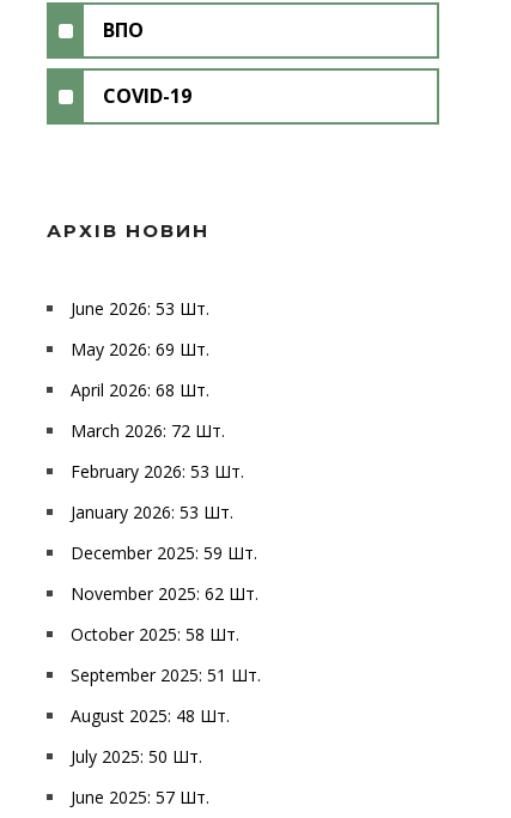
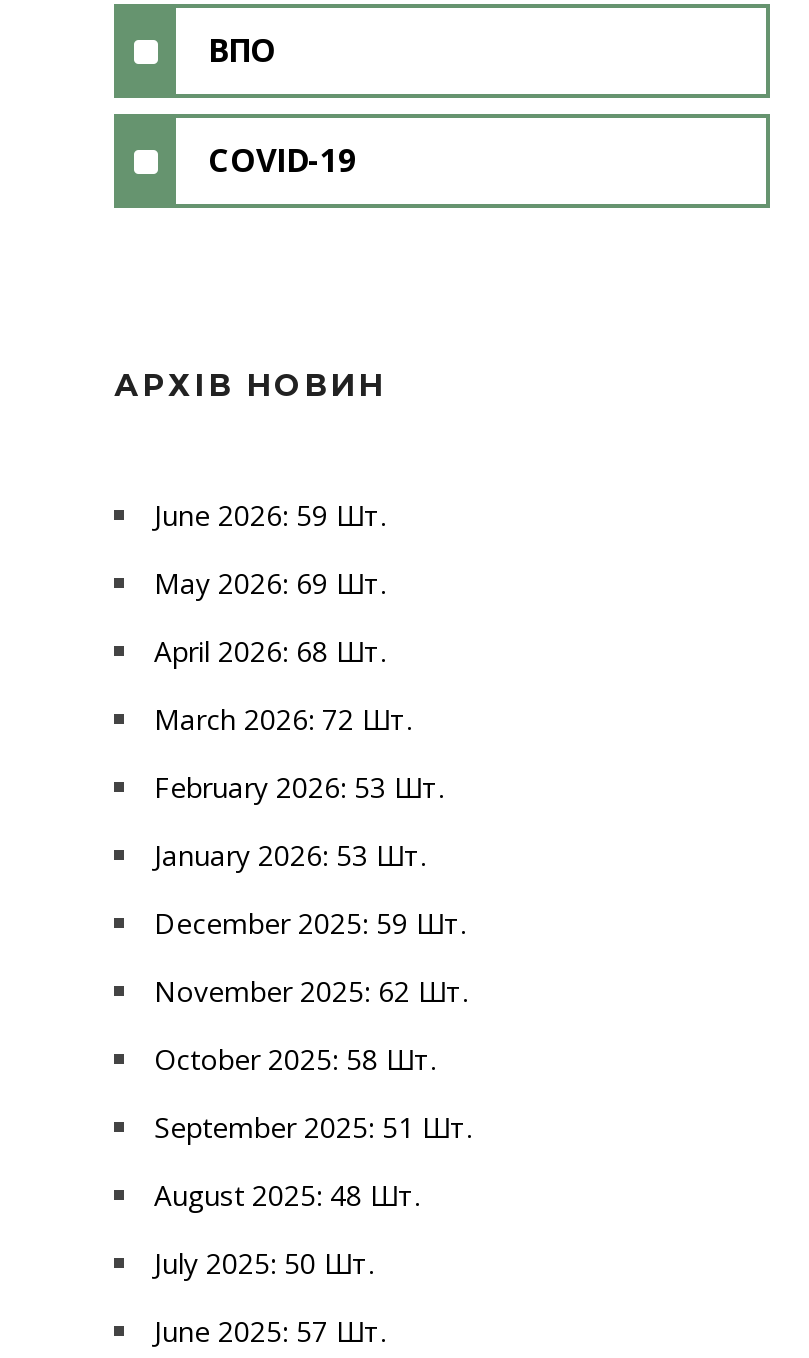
[71,296,209,319] June 2026: 53 Шт. -> [154,495,386,533] June 2026: 59 Шт.

